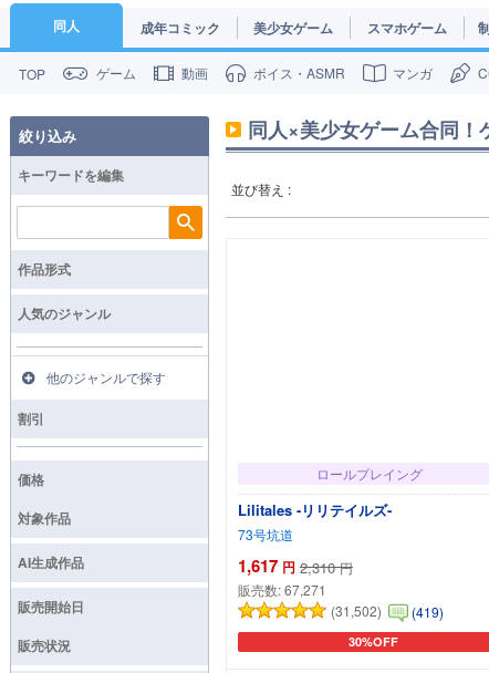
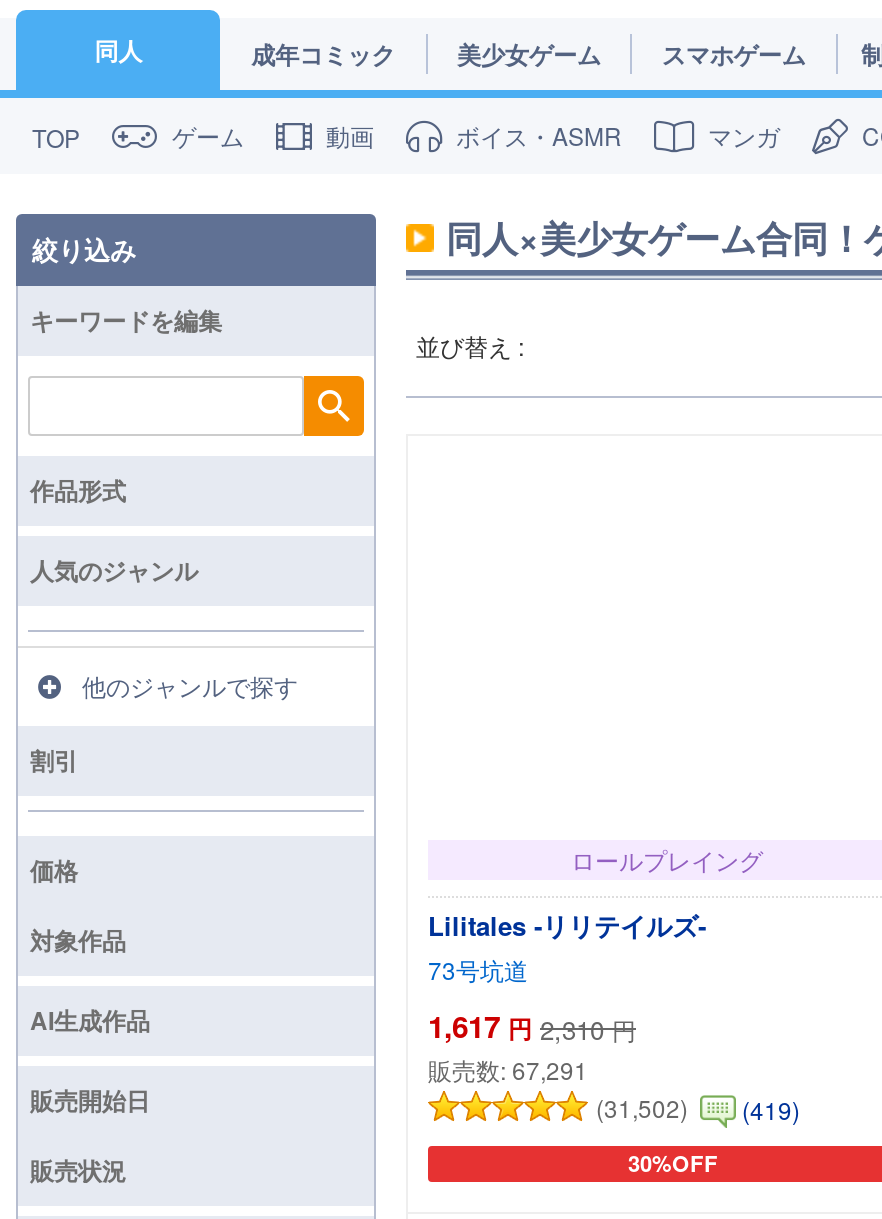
[238,580,326,599] 販売数: 67,271 -> [428,1051,588,1085] 販売数: 67,291

